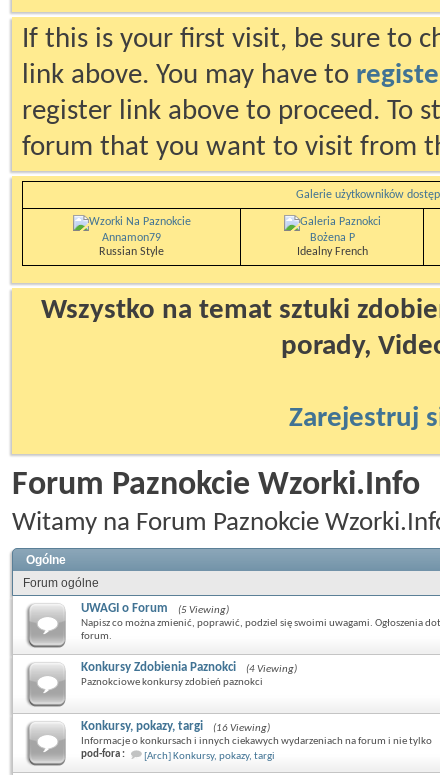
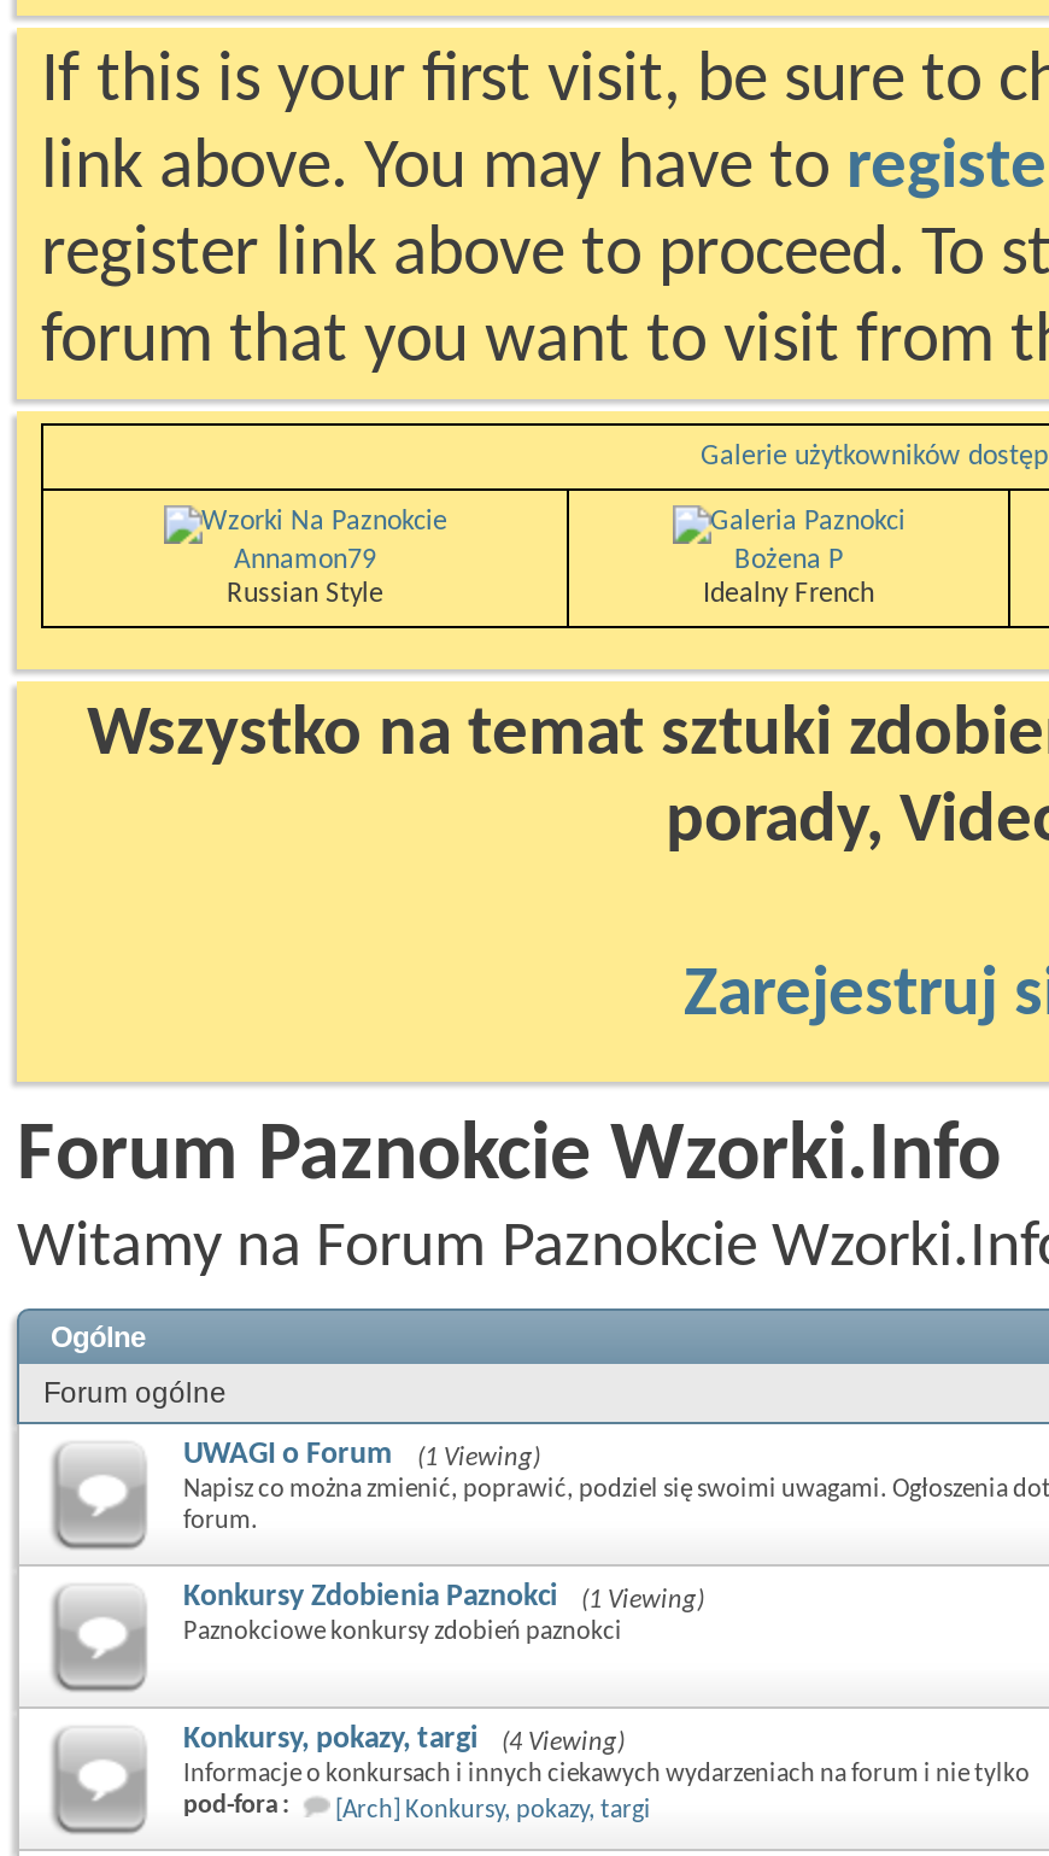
[81,602,229,616] UWAGI o Forum (5 Viewing) -> [183,1439,540,1472] UWAGI o Forum (1 Viewing)
[81,661,297,675] Konkursy Zdobienia Paznokci (4 Viewing) -> [183,1581,704,1615] Konkursy Zdobienia Paznokci (1 Viewing)
[81,720,270,734] Konkursy, pokazy, targi (16 Viewing) -> [183,1723,625,1757] Konkursy, pokazy, targi (4 Viewing)

